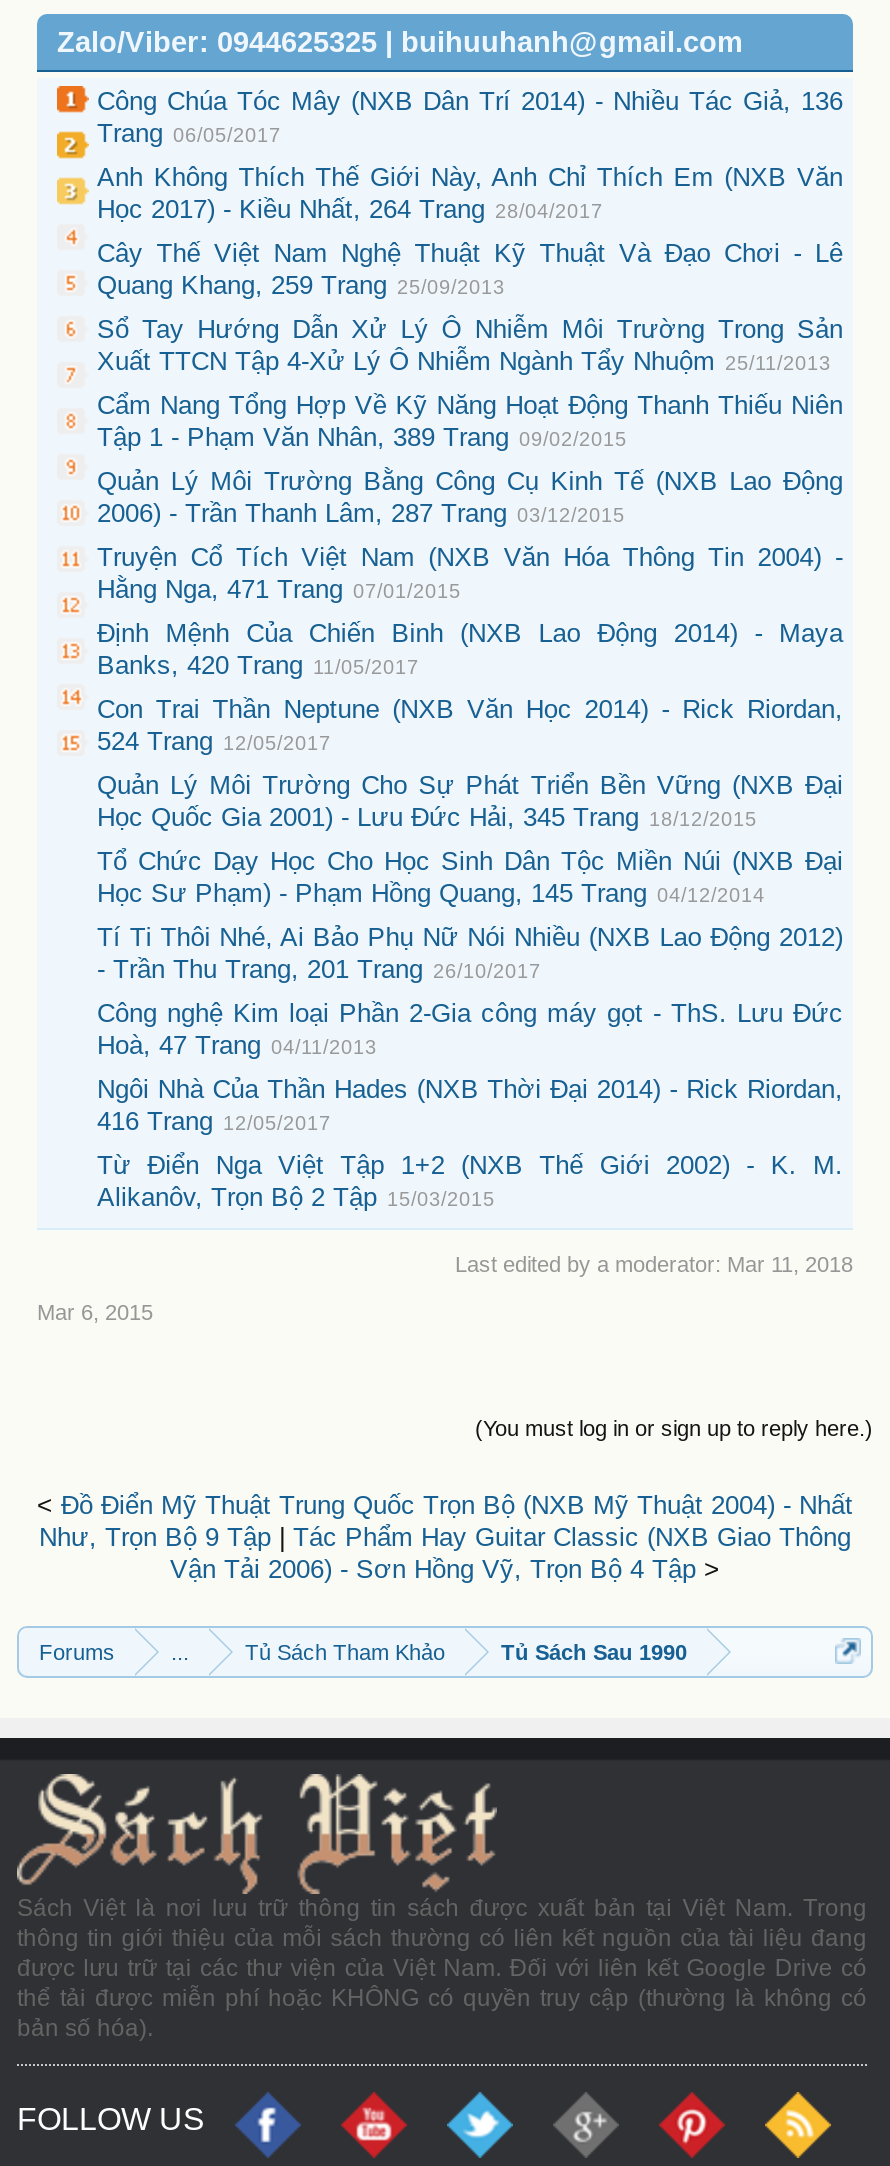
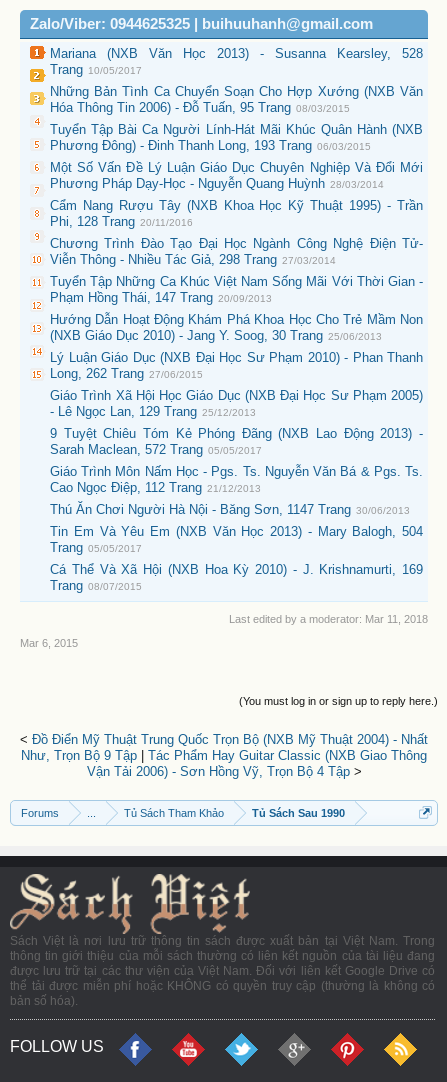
[97,87,843,149] Công Chúa Tóc Mây (NXB Dân Trí 2014) - Nhiều Tác Giả, 136 | Trang 06/05/2017 -> [50,46,423,77] Mariana (NXB Văn Học 2013) - Susanna Kearsley, 528 | Trang 10/05/2017
[97,163,843,225] Anh Không Thích Thế Giới Này, Anh Chỉ Thích Em (NXB Văn | Học 2017) - Kiều Nhất, 264 Trang 28/04/2017 -> [50,84,423,115] Những Bản Tình Ca Chuyển Soạn Cho Hợp Xướng (NXB Văn | Hóa Thông Tin 2006) - Đỗ Tuấn, 95 Trang 08/03/2015
[97,239,843,301] Cây Thế Việt Nam Nghệ Thuật Kỹ Thuật Và Đạo Chơi - Lê | Quang Khang, 259 Trang 25/09/2013 -> [50,122,423,153] Tuyển Tập Bài Ca Người Lính-Hát Mãi Khúc Quân Hành (NXB | Phương Đông) - Đinh Thanh Long, 193 Trang 06/03/2015
[97,315,843,377] Sổ Tay Hướng Dẫn Xử Lý Ô Nhiễm Môi Trường Trong Sản | Xuất TTCN Tập 4-Xử Lý Ô Nhiễm Ngành Tẩy Nhuộm 25/11/2013 -> [50,160,423,191] Một Số Vấn Đề Lý Luận Giáo Dục Chuyên Nghiệp Và Đổi Mới | Phương Pháp Dạy-Học - Nguyễn Quang Huỳnh 28/03/2014
[97,391,843,453] Cẩm Nang Tổng Hợp Về Kỹ Năng Hoạt Động Thanh Thiếu Niên | Tập 1 - Phạm Văn Nhân, 389 Trang 09/02/2015 -> [50,198,423,229] Cẩm Nang Rượu Tây (NXB Khoa Học Kỹ Thuật 1995) - Trần | Phi, 128 Trang 20/11/2016
[97,467,843,529] Quản Lý Môi Trường Bằng Công Cụ Kinh Tế (NXB Lao Động | 2006) - Trần Thanh Lâm, 287 Trang 03/12/2015 -> [50,236,423,267] Chương Trình Đào Tạo Đại Học Ngành Công Nghệ Điện Tử- | Viễn Thông - Nhiều Tác Giả, 298 Trang 27/03/2014
[97,543,843,605] Truyện Cổ Tích Việt Nam (NXB Văn Hóa Thông Tin 2004) - | Hằng Nga, 471 Trang 07/01/2015 -> [50,274,423,305] Tuyển Tập Những Ca Khúc Việt Nam Sống Mãi Với Thời Gian - | Phạm Hồng Thái, 147 Trang 20/09/2013
[97,619,843,681] Định Mệnh Của Chiến Binh (NXB Lao Động 2014) - Maya | Banks, 420 Trang 11/05/2017 -> [50,312,423,343] Hướng Dẫn Hoạt Động Khám Phá Khoa Học Cho Trẻ Mầm Non | (NXB Giáo Dục 2010) - Jang Y. Soog, 30 Trang 25/06/2013
[97,695,843,757] Con Trai Thần Neptune (NXB Văn Học 2014) - Rick Riordan, | 524 Trang 12/05/2017 -> [50,350,423,381] Lý Luận Giáo Dục (NXB Đại Học Sư Phạm 2010) - Phan Thanh | Long, 262 Trang 27/06/2015
[97,771,843,833] Quản Lý Môi Trường Cho Sự Phát Triển Bền Vững (NXB Đại | Học Quốc Gia 2001) - Lưu Đức Hải, 345 Trang 18/12/2015 -> [50,388,423,419] Giáo Trình Xã Hội Học Giáo Dục (NXB Đại Học Sư Phạm 2005) | - Lê Ngọc Lan, 129 Trang 25/12/2013
[97,847,843,909] Tổ Chức Dạy Học Cho Học Sinh Dân Tộc Miền Núi (NXB Đại | Học Sư Phạm) - Phạm Hồng Quang, 145 Trang 04/12/2014 -> [50,426,423,457] 9 Tuyệt Chiêu Tóm Kẻ Phóng Đãng (NXB Lao Động 2013) - | Sarah Maclean, 572 Trang 05/05/2017
[97,923,843,985] Tí Ti Thôi Nhé, Ai Bảo Phụ Nữ Nói Nhiều (NXB Lao Động 2012) | - Trần Thu Trang, 201 Trang 26/10/2017 -> [50,464,423,495] Giáo Trình Môn Nấm Học - Pgs. Ts. Nguyễn Văn Bá & Pgs. Ts. | Cao Ngọc Điệp, 112 Trang 21/12/2013
[97,999,843,1061] Công nghệ Kim loại Phần 2-Gia công máy gọt - ThS. Lưu Đức | Hoà, 47 Trang 04/11/2013 -> [50,502,410,517] Thú Ăn Chơi Người Hà Nội - Băng Sơn, 1147 Trang 30/06/2013
[97,1075,843,1137] Ngôi Nhà Của Thần Hades (NXB Thời Đại 2014) - Rick Riordan, | 416 Trang 12/05/2017 -> [50,524,423,555] Tin Em Và Yêu Em (NXB Văn Học 2013) - Mary Balogh, 504 | Trang 05/05/2017
[97,1151,843,1213] Từ Điển Nga Việt Tập 1+2 (NXB Thế Giới 2002) - K. M. | Alikanôv, Trọn Bộ 2 Tập 15/03/2015 -> [50,562,423,593] Cá Thể Và Xã Hội (NXB Hoa Kỳ 2010) - J. Krishnamurti, 169 | Trang 08/07/2015

